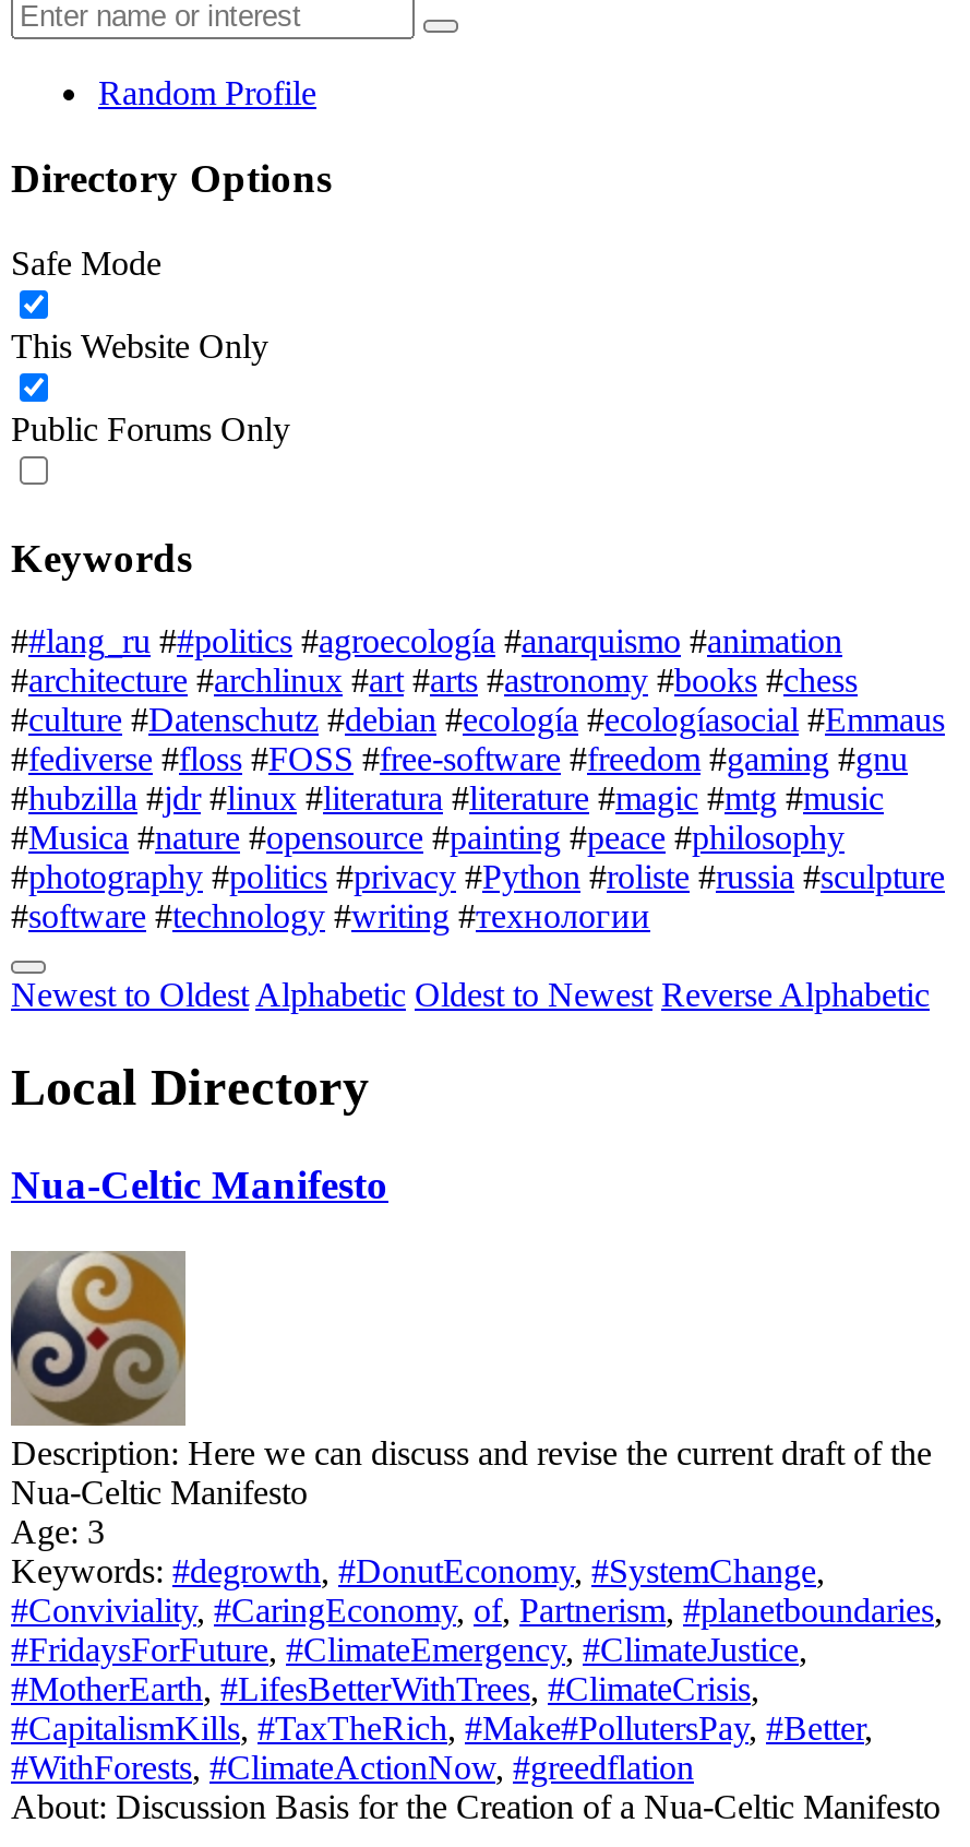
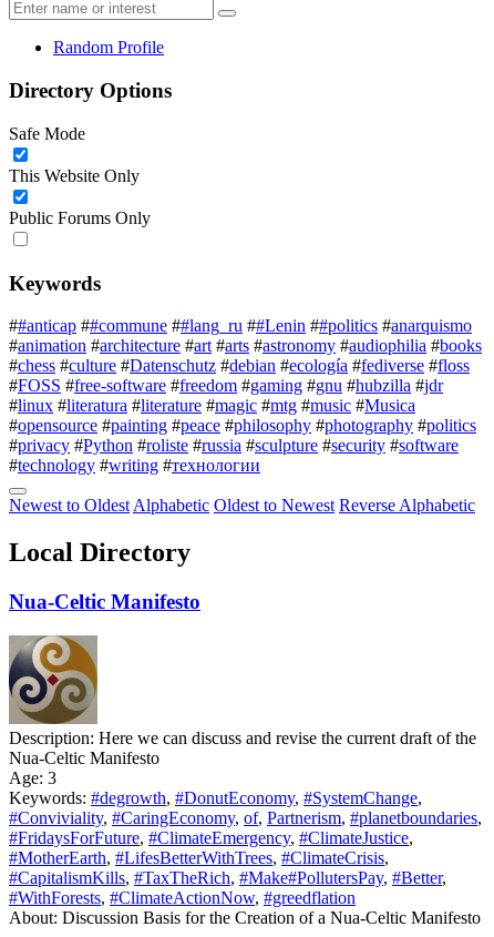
[11,623,945,935] ##lang_ru ##politics #agroecología #anarquismo #animation | #architecture #archlinux #art #arts #astronomy #books #chess | #culture #Datenschutz #debian #ecología #ecologíasocial #Emmaus | #fediverse #floss #FOSS #free-software #freedom #gaming #gnu | #hubzilla #jdr #linux #literatura #literature #magic #mtg #music | #Musica #nature #opensource #painting #peace #philosophy | #photography #politics #privacy #Python #roliste #russia #sculpture | #software #technology #writing #технологии -> [9,316,482,475] ##anticap ##commune ##lang_ru ##Lenin ##politics #anarquismo | #animation #architecture #art #arts #astronomy #audiophilia #books | #chess #culture #Datenschutz #debian #ecología #fediverse #floss | #FOSS #free-software #freedom #gaming #gnu #hubzilla #jdr | #linux #literatura #literature #magic #mtg #music #Musica | #opensource #painting #peace #philosophy #photography #politics | #privacy #Python #roliste #russia #sculpture #security #software | #technology #writing #технологии

